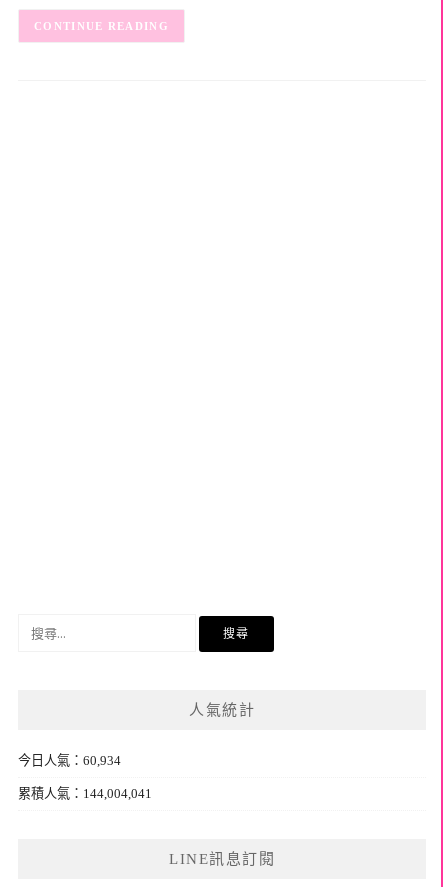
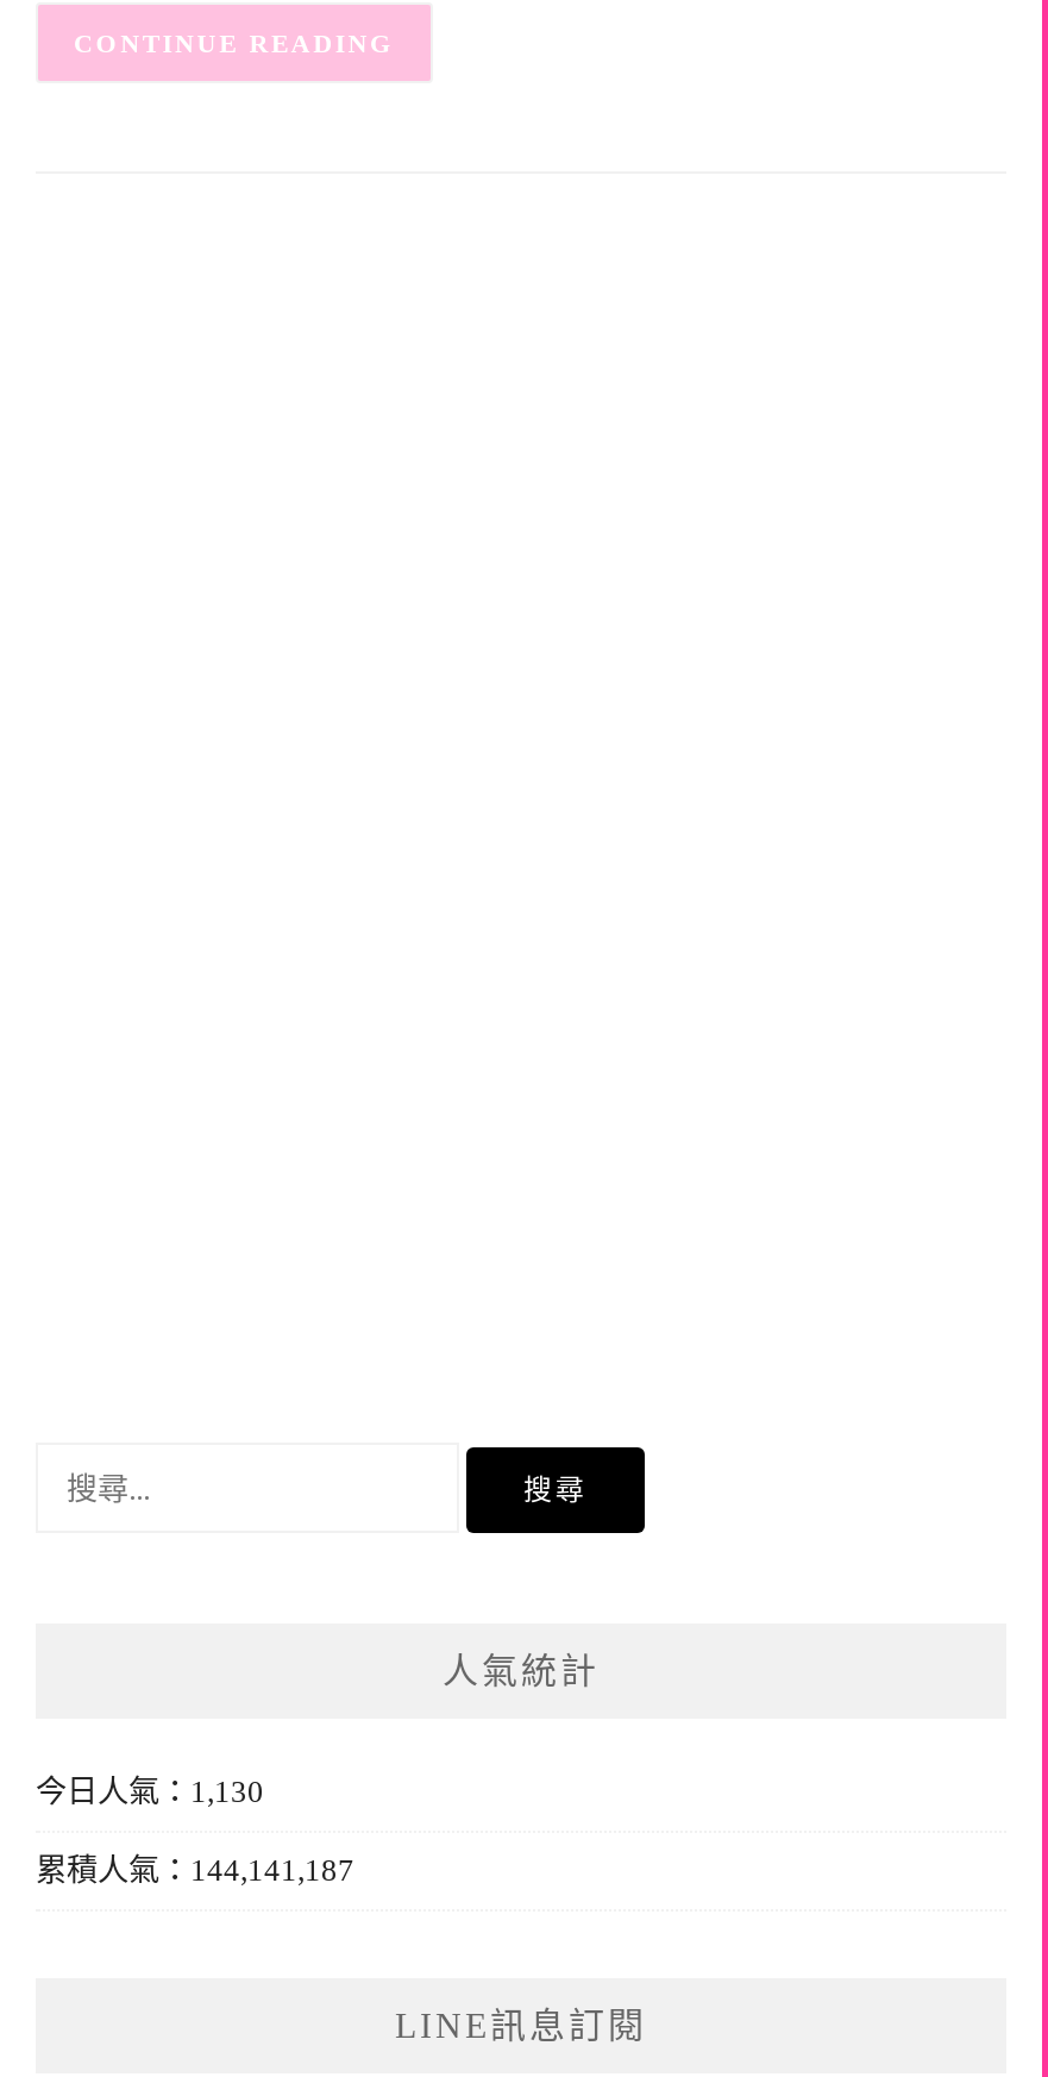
[18,753,121,768] 今日人氣：60,934 -> [36,1773,264,1808] 今日人氣：1,130
[18,786,152,801] 累積人氣：144,004,041 -> [36,1851,354,1887] 累積人氣：144,141,187

